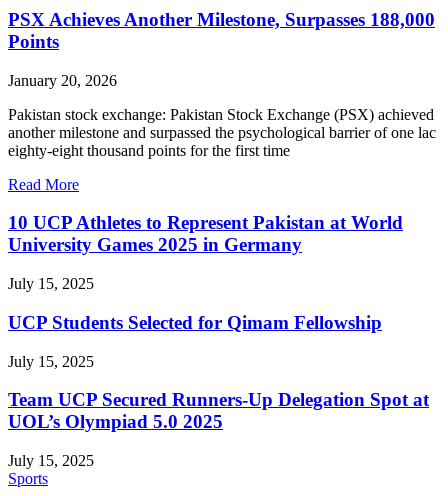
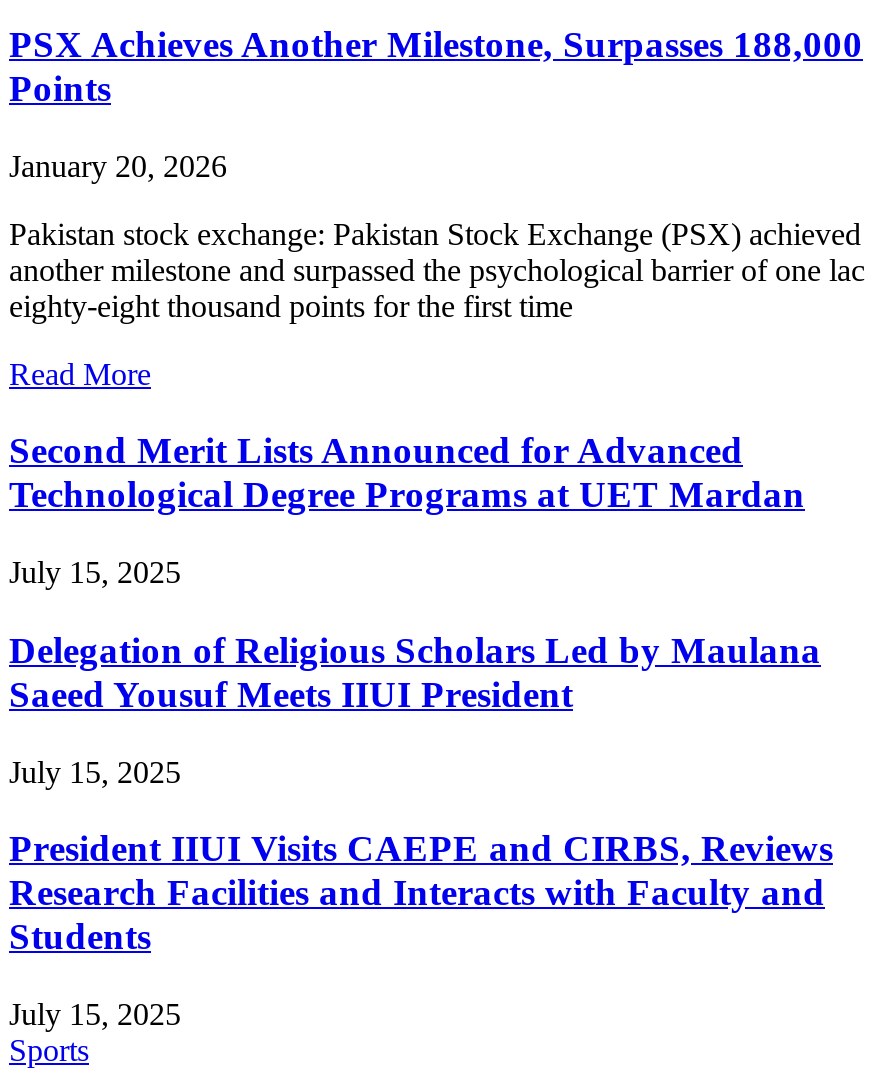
[8,212,403,255] 10 UCP Athletes to Represent Pakistan at World | University Games 2025 in Germany -> [9,430,805,516] Second Merit Lists Announced for Advanced | Technological Degree Programs at UET Mardan
[8,312,382,333] UCP Students Selected for Qimam Fellowship -> [9,629,821,715] Delegation of Religious Scholars Led by Maulana | Saeed Yousuf Meets IIUI President
[8,389,429,432] Team UCP Secured Runners-Up Delegation Spot at | UOL’s Olympiad 5.0 2025 -> [9,828,833,958] President IIUI Visits CAEPE and CIRBS, Reviews | Research Facilities and Interacts with Faculty and | Students

